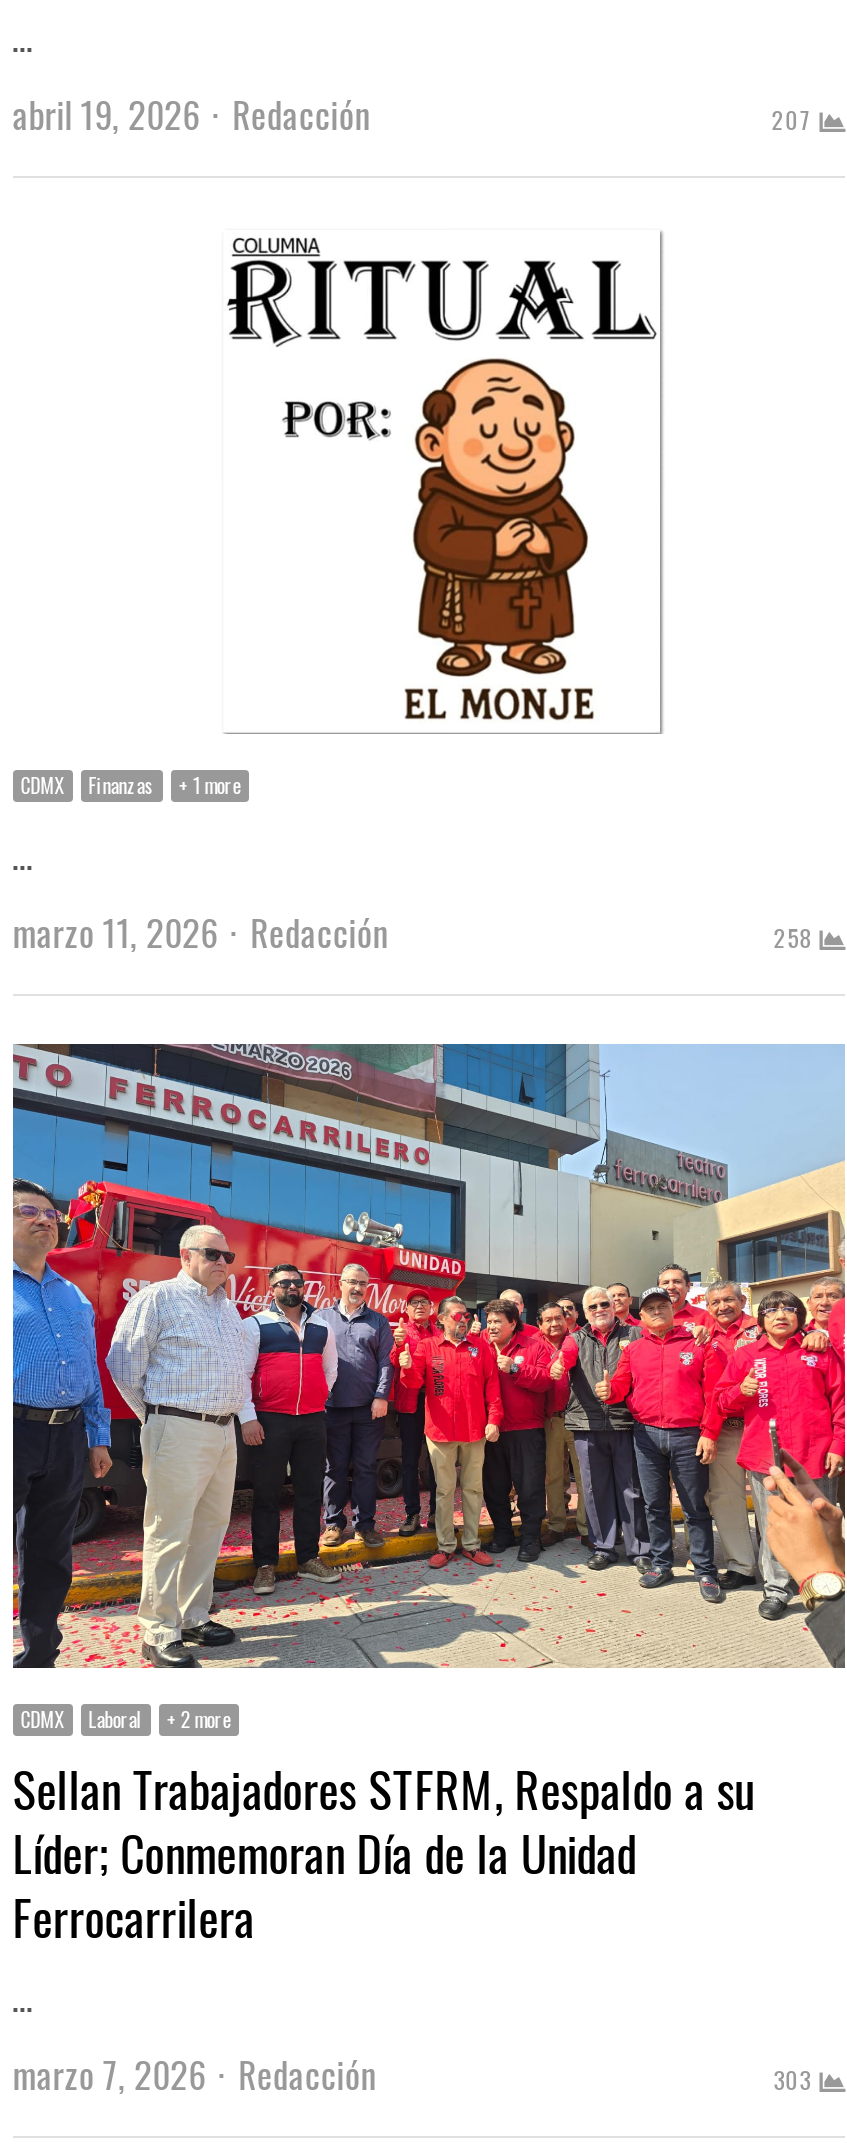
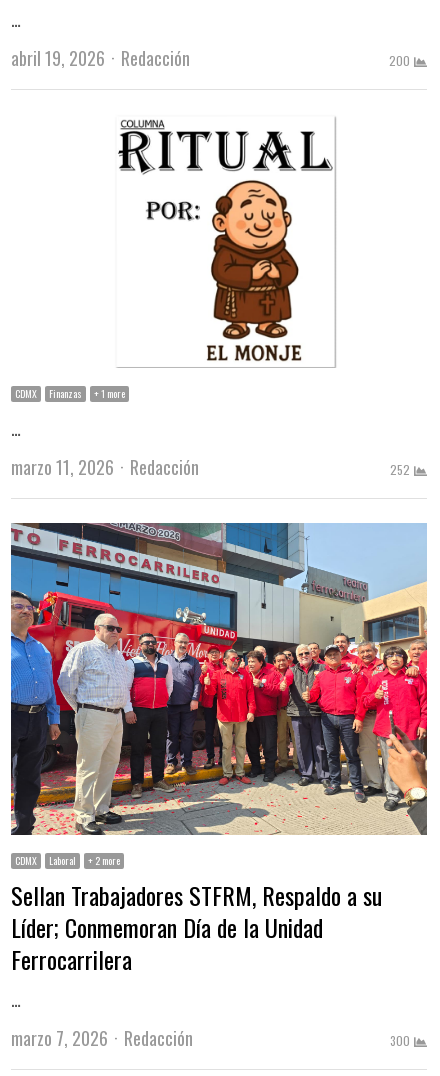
[772,103,812,137] 207 -> [389,52,410,69] 200
[774,921,812,955] 258 -> [390,461,410,478] 252
[774,2063,812,2097] 303 -> [390,1032,410,1049] 300

